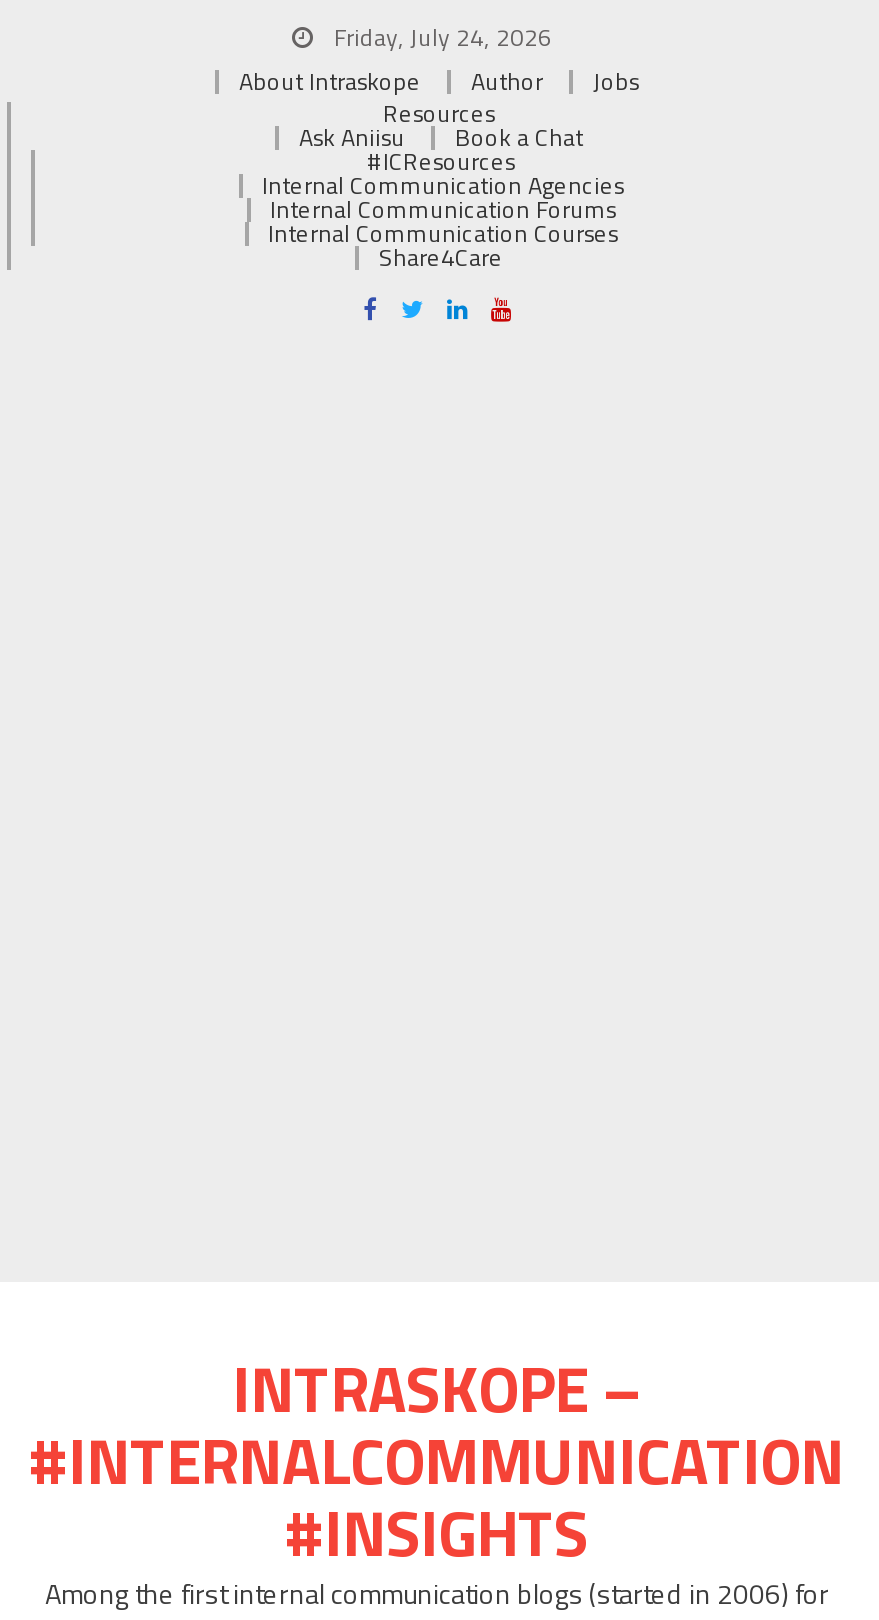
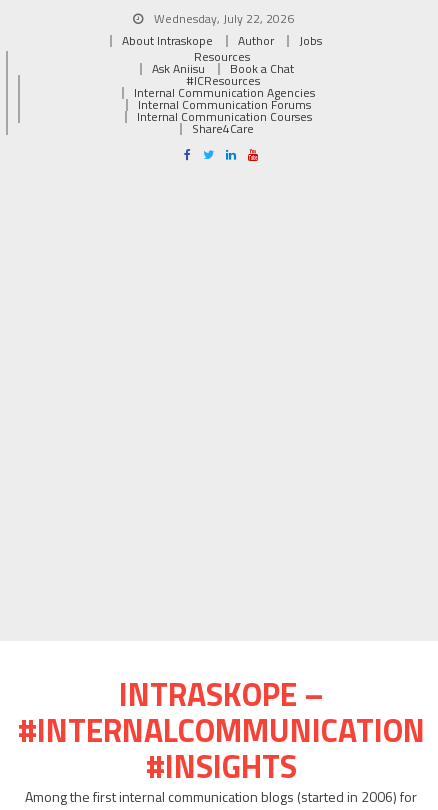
[328,18,552,56] Friday, July 24, 2026 -> [151,9,294,28] Wednesday, July 22, 2026

